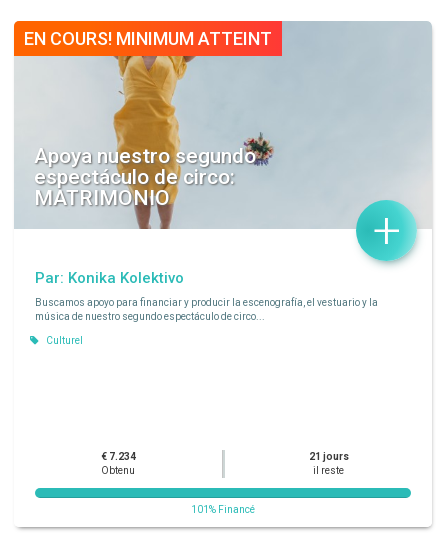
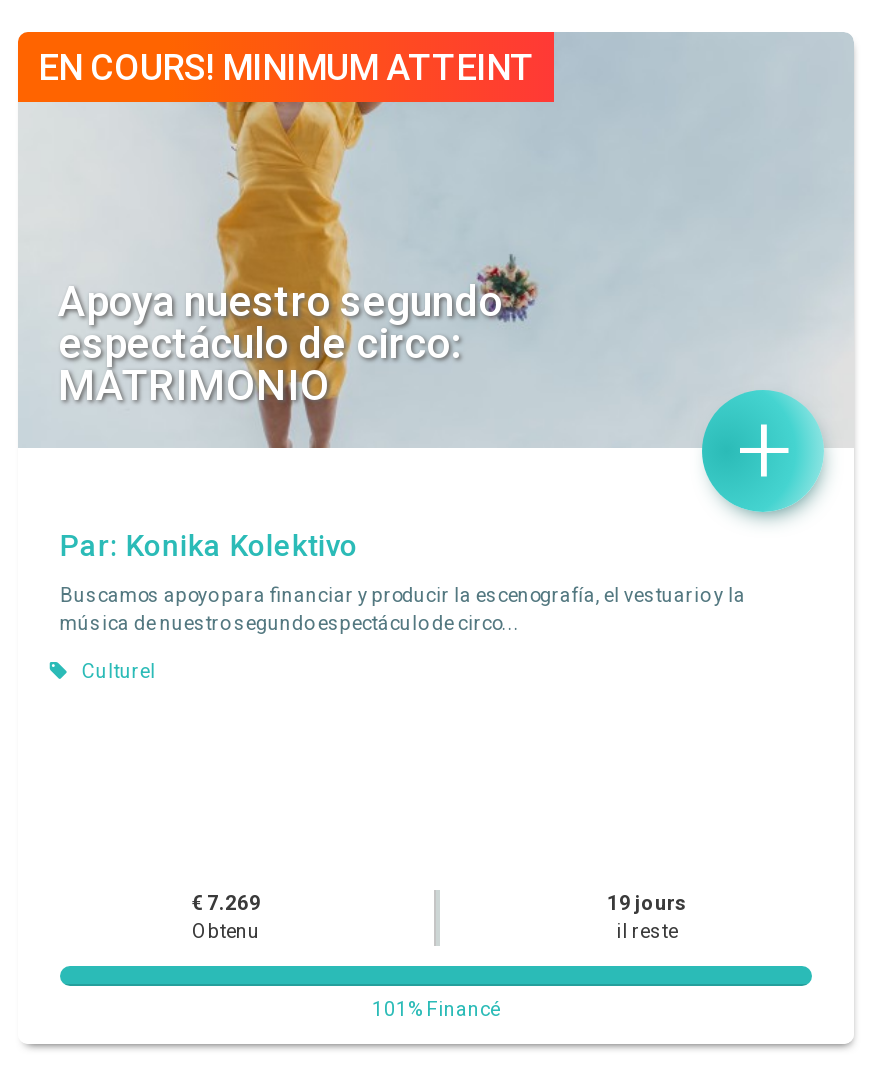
[100,451,135,462] € 7.234 -> [191,891,261,913] € 7.269
[308,451,348,462] 21 jours -> [607,891,687,913] 19 jours

